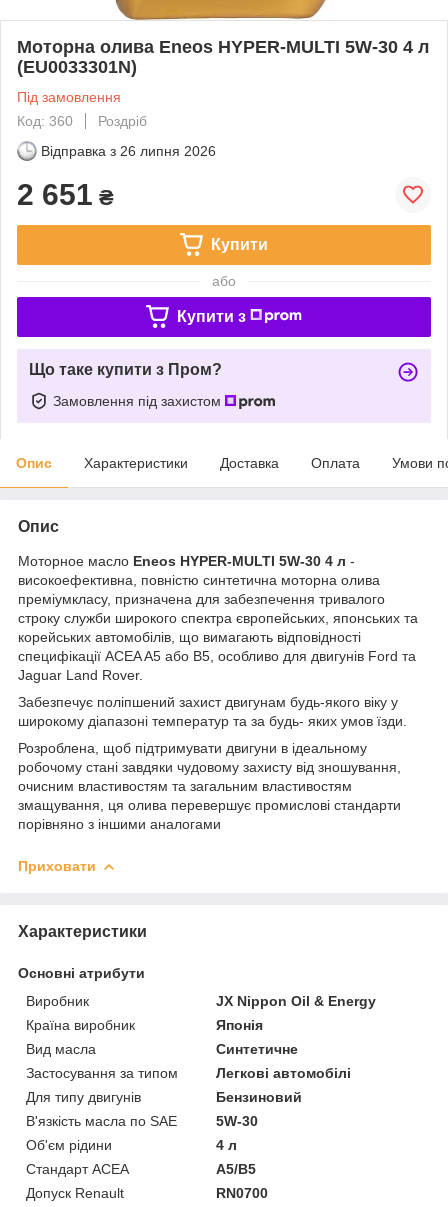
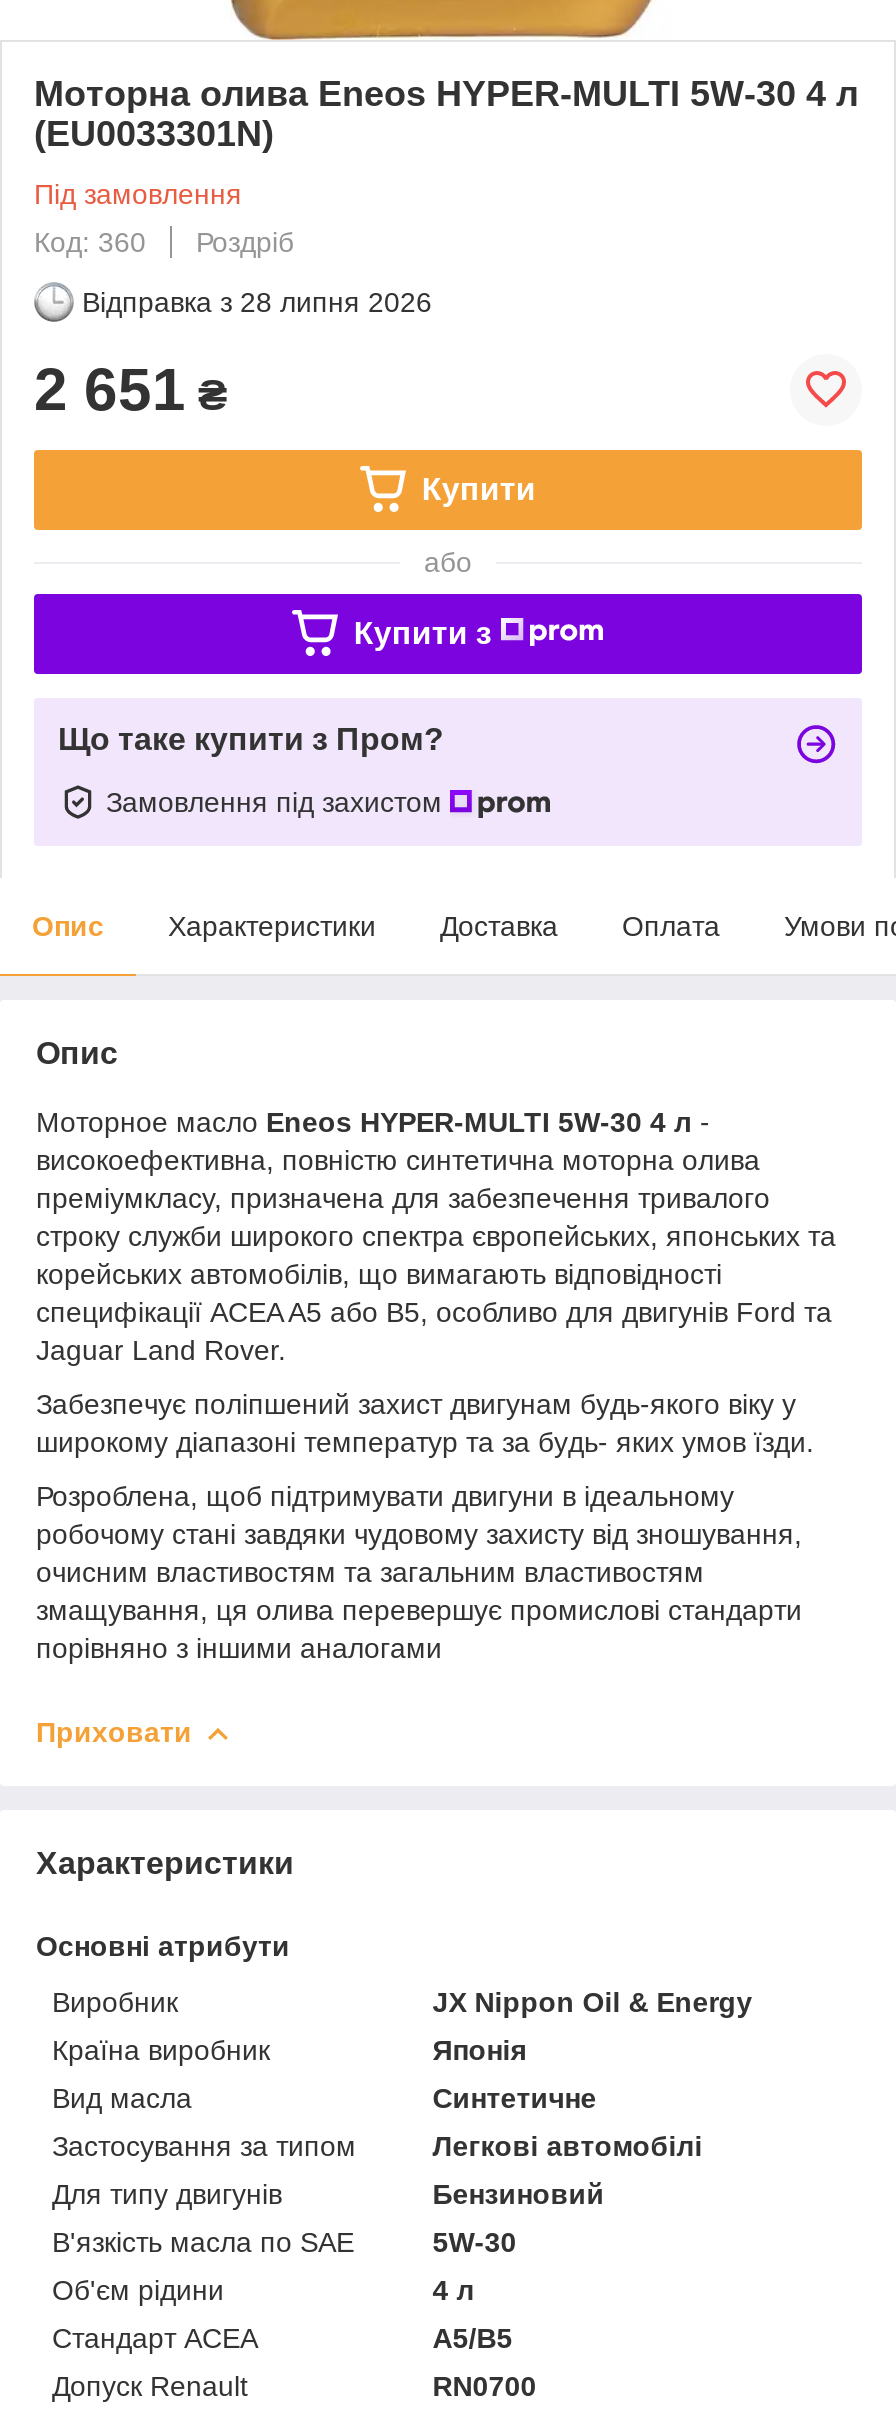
[41,143,216,159] Відправка з 26 липня 2026 -> [82,286,432,318] Відправка з 28 липня 2026

